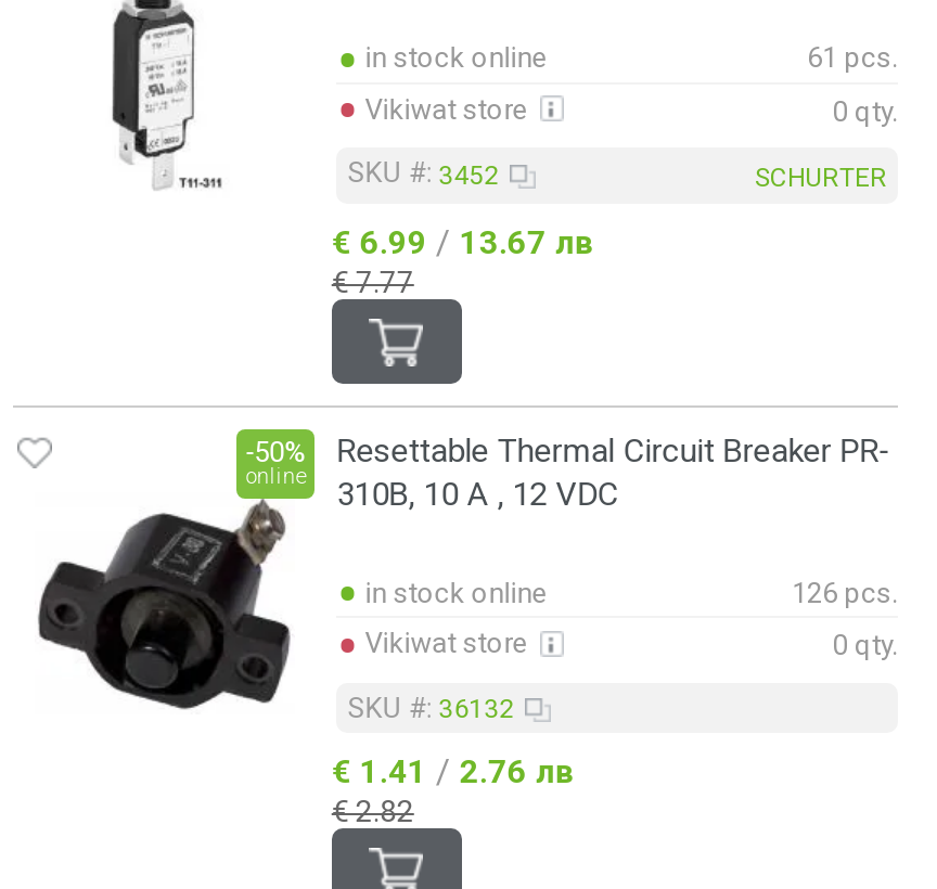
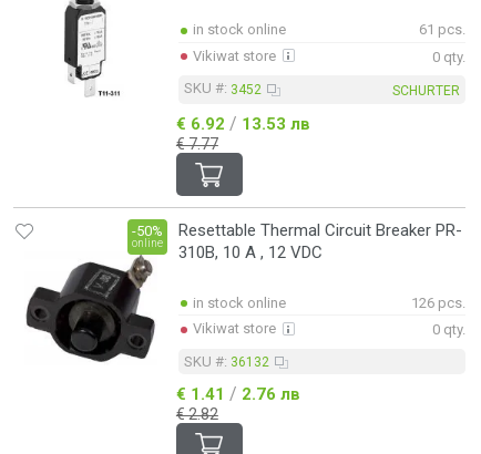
[332,222,594,263] € 6.99 / 13.67 лв -> [176,113,310,134] € 6.92 / 13.53 лв

